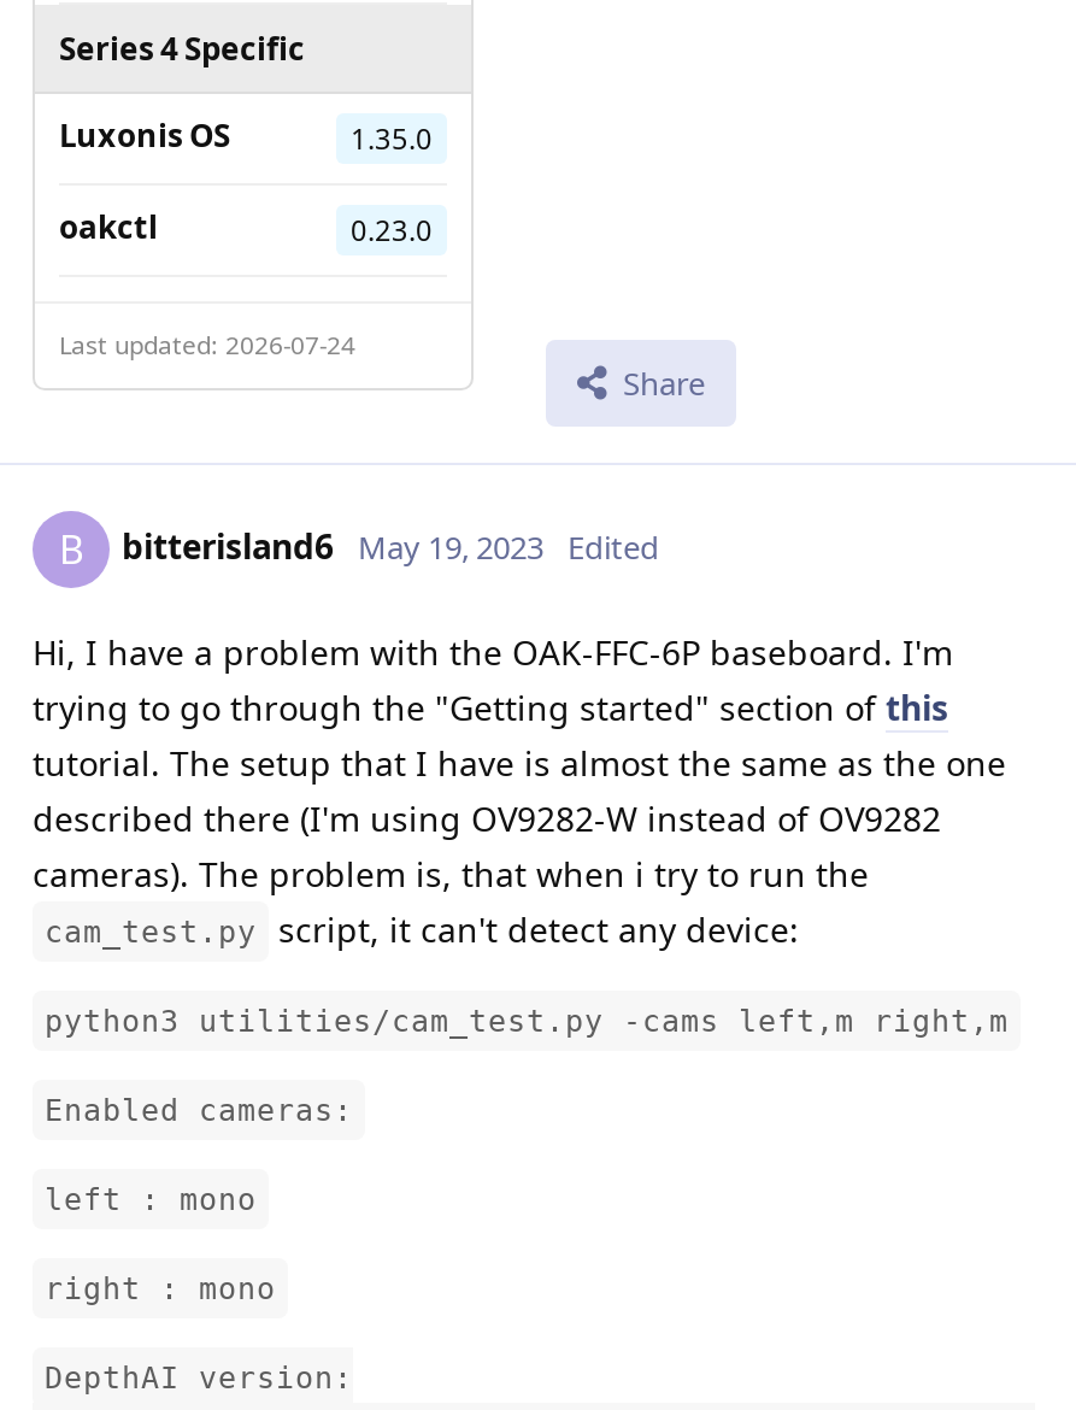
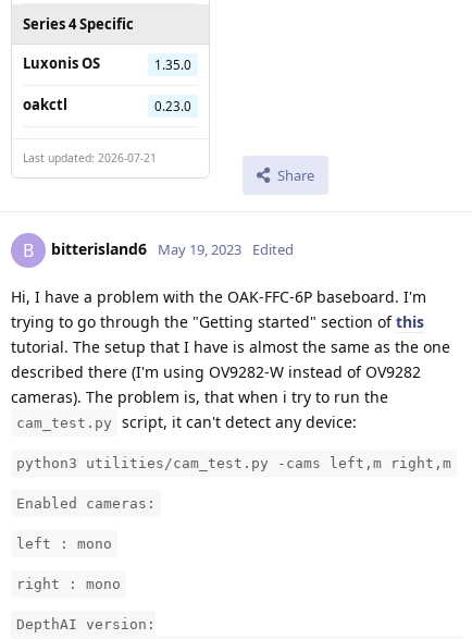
[59,329,355,363] Last updated: 2026-07-24 -> [23,151,157,166] Last updated: 2026-07-21

